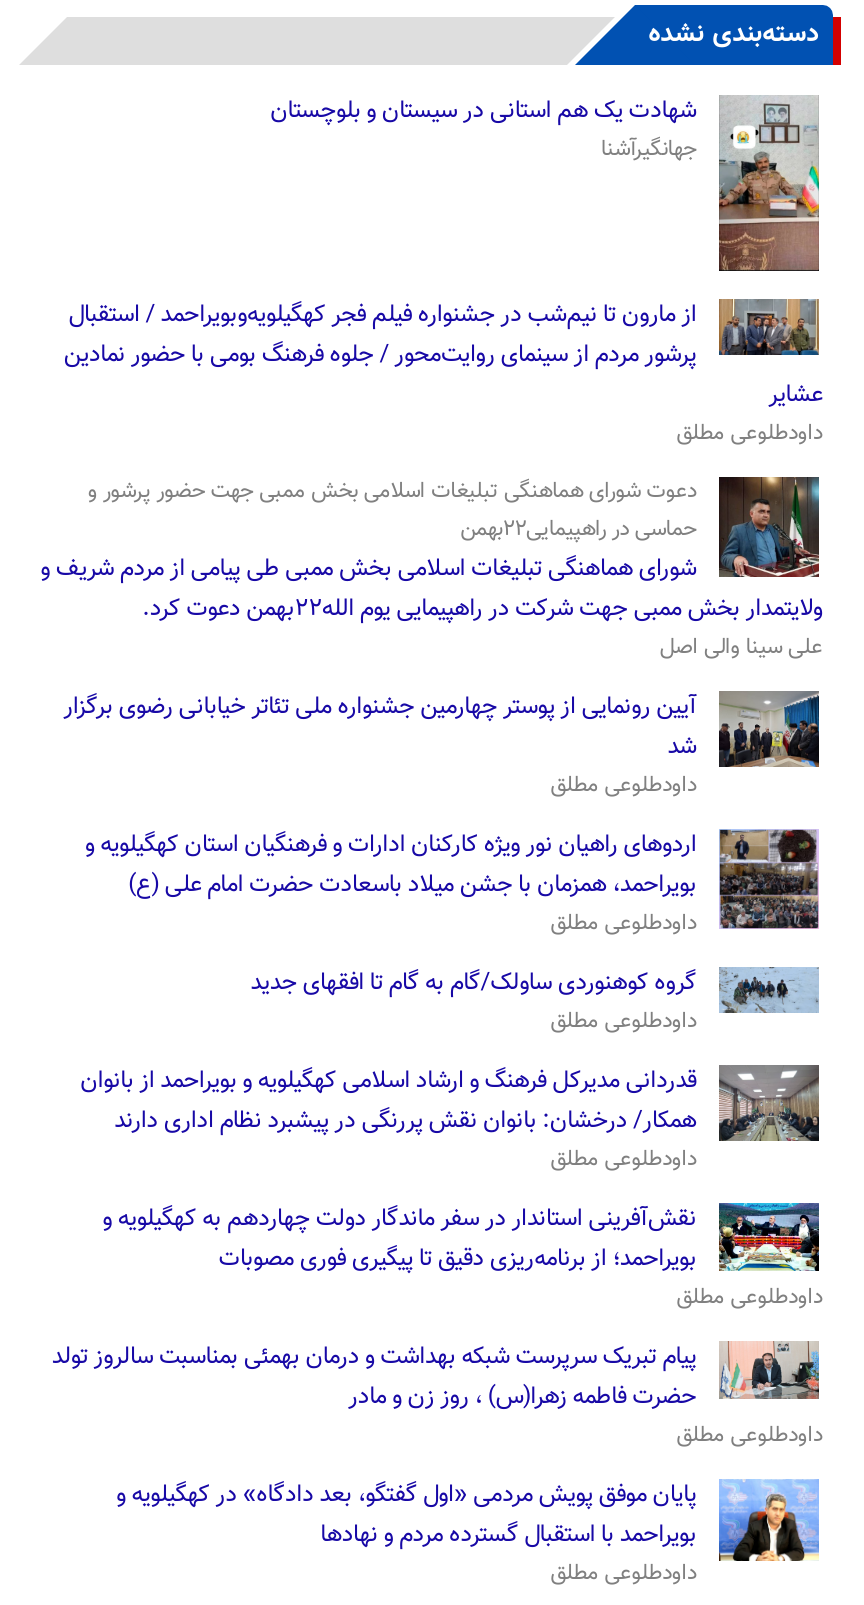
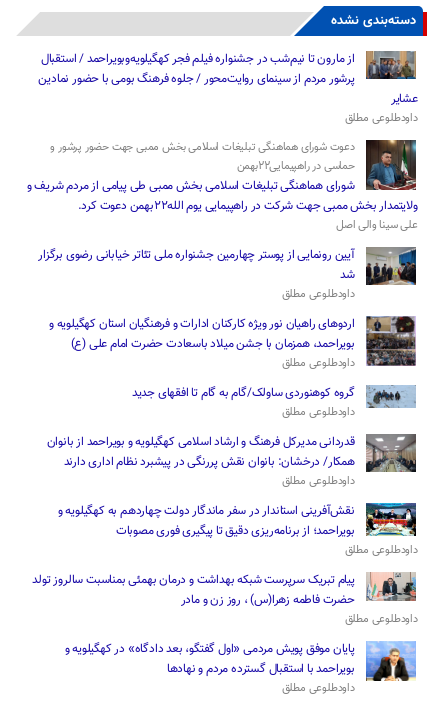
[270,93,821,273] [image] | شهادت یک هم استانی در سیستان و بلوچستان | جهانگیرآشنا -> none

